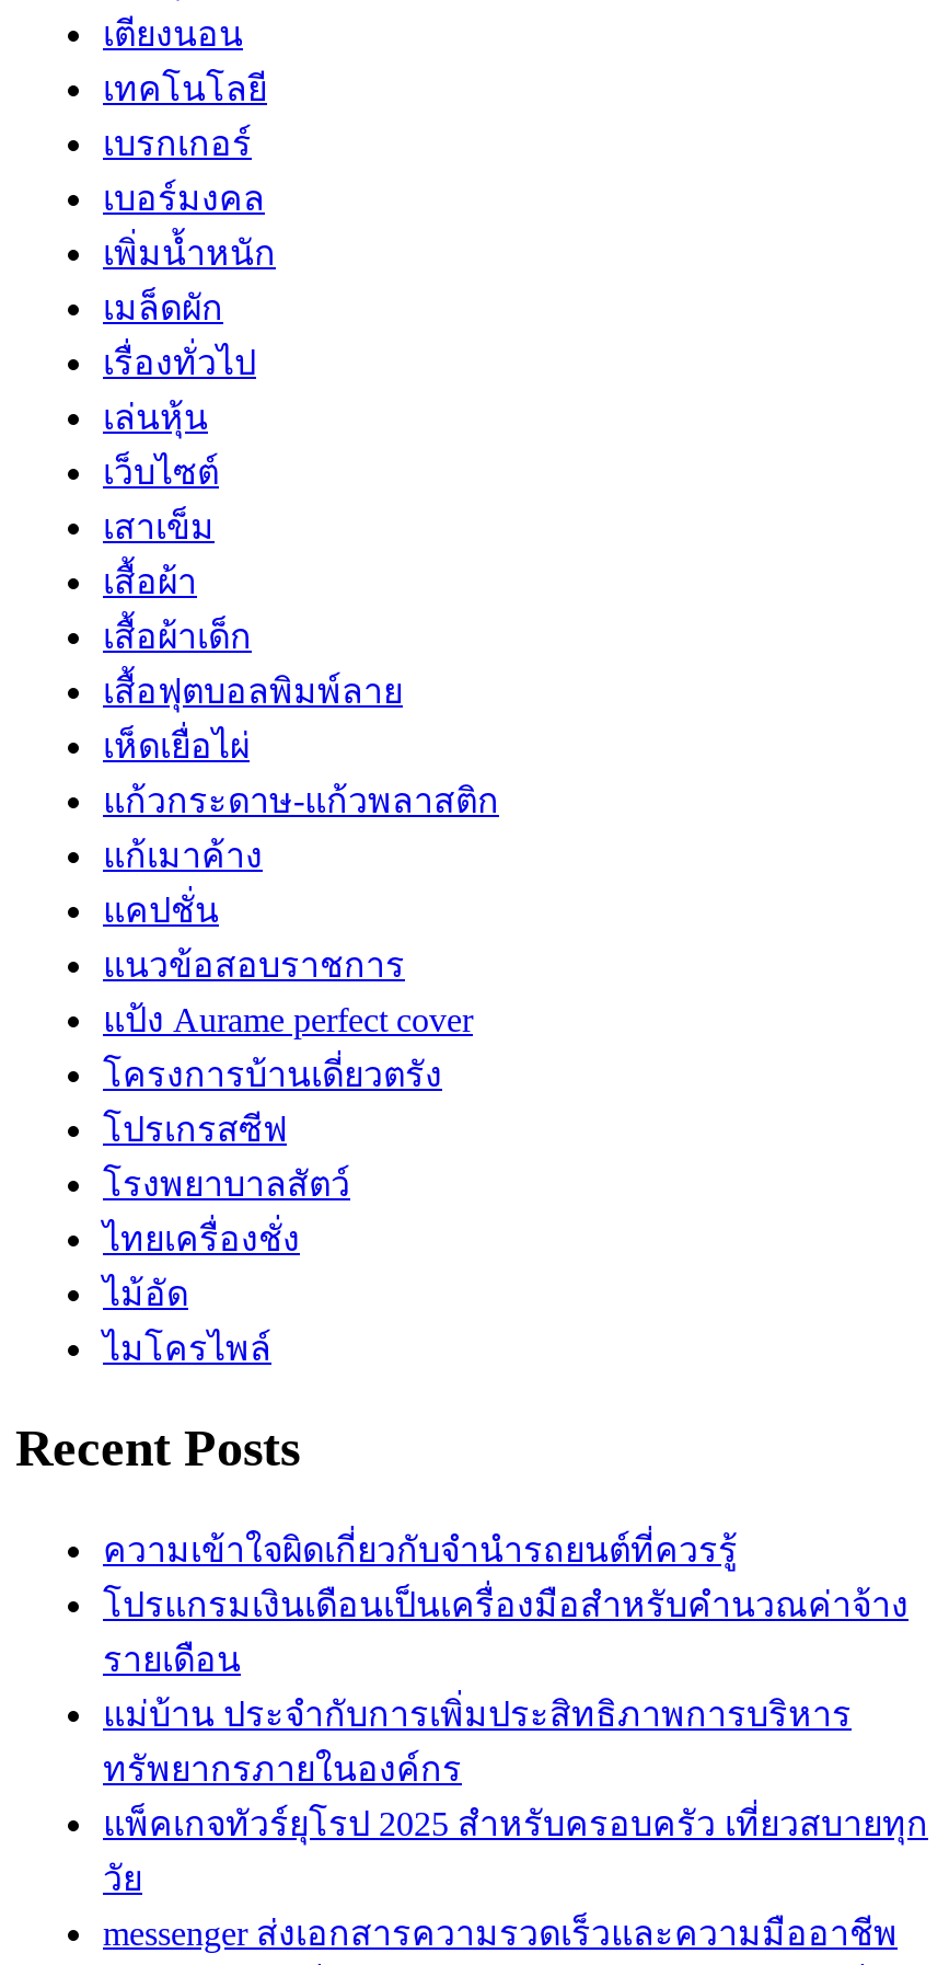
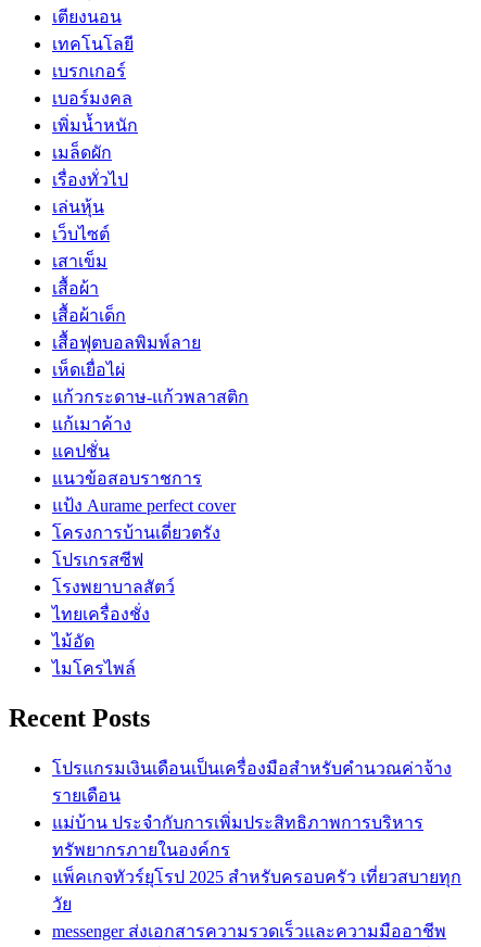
[103,1530,738,1568] ความเข้าใจผิดเกี่ยวกับจำนำรถยนต์ที่ควรรู้ -> none

